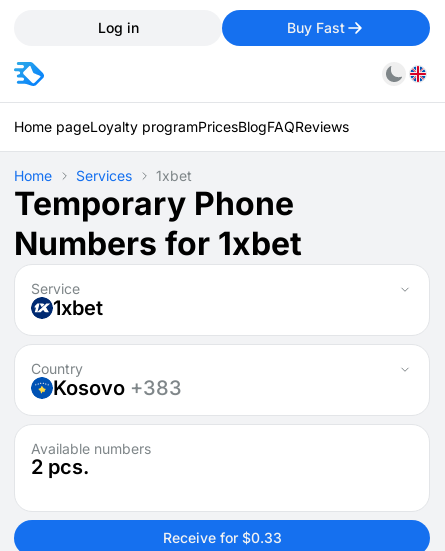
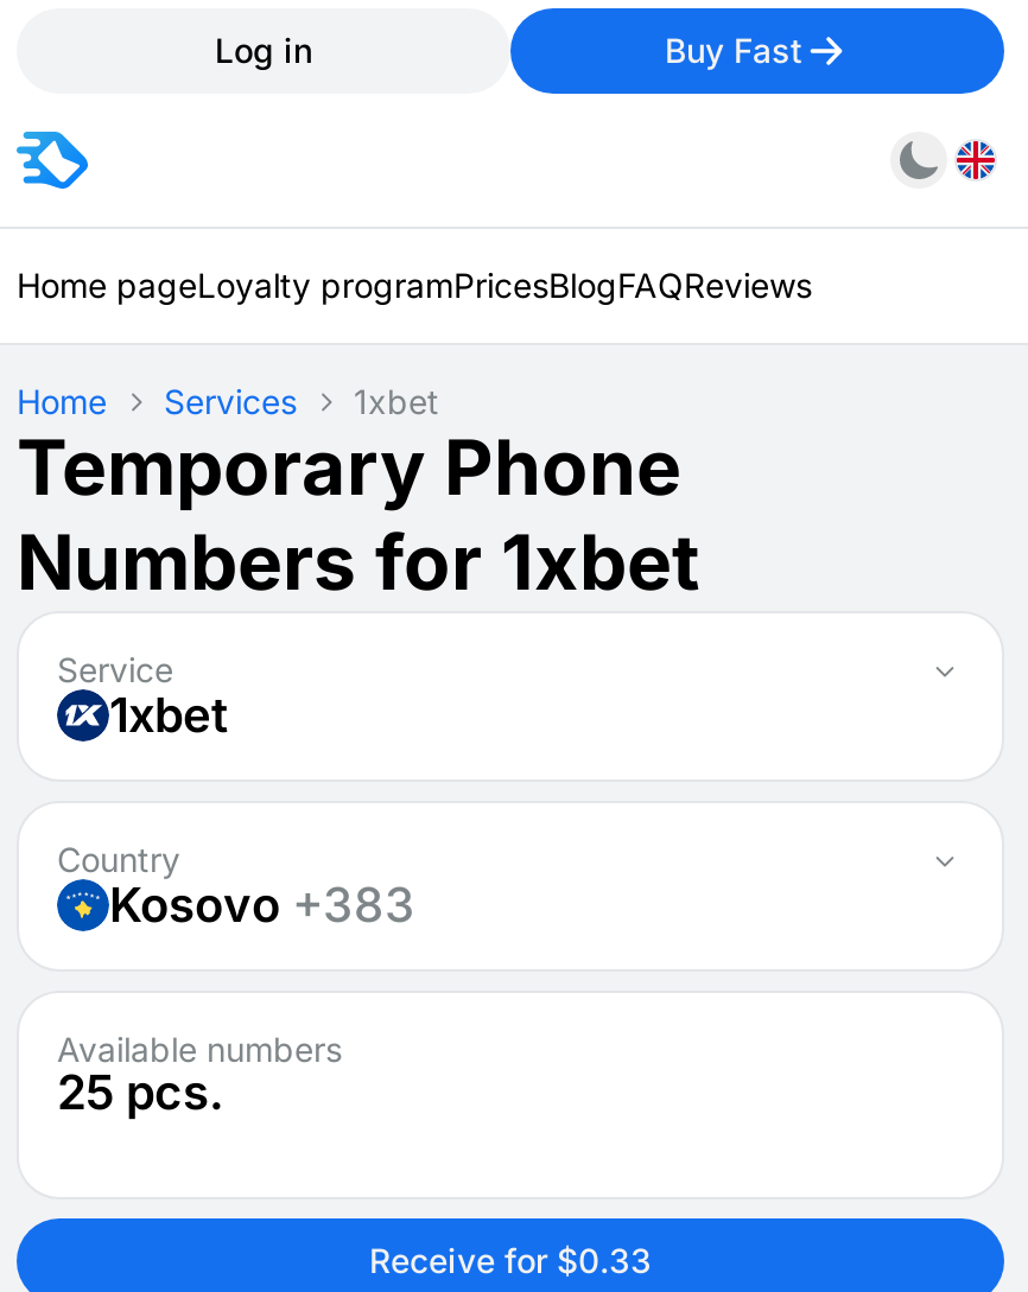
[31,455,89,479] 2 pcs. -> [57,1064,223,1121] 25 pcs.

